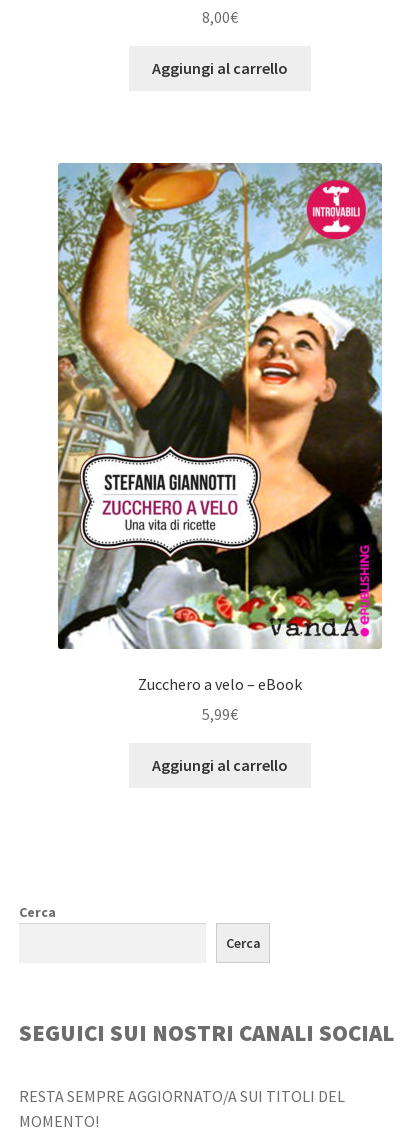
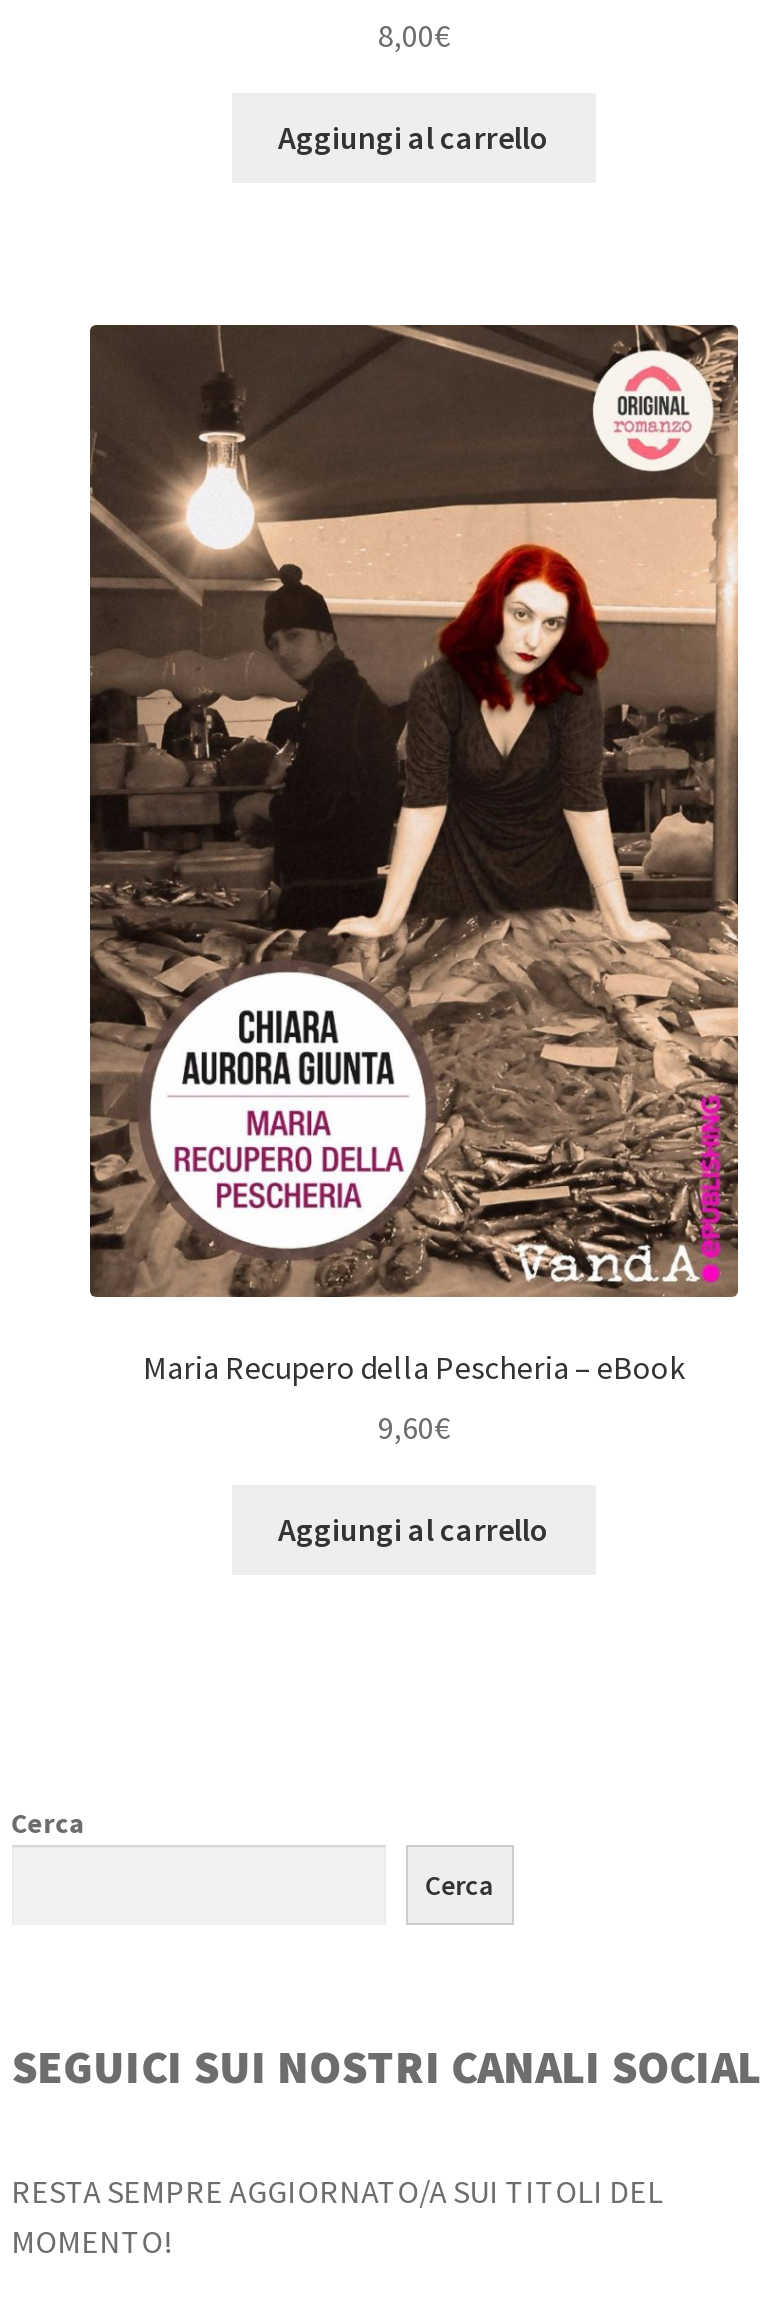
[57,162,383,693] [image] | Zucchero a velo – eBook -> [88,324,740,1387] [image] | Maria Recupero della Pescheria – eBook
[202,704,238,724] 5,99€ -> [378,1408,450,1448] 9,60€

